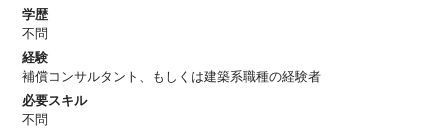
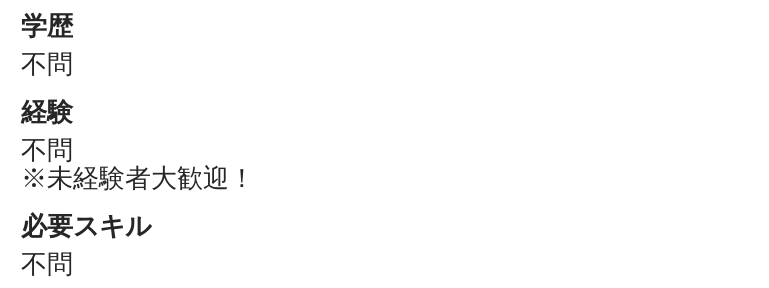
[22,69,321,84] 補償コンサルタント、もしくは建築系職種の経験者 -> [21,135,255,193] 不問 | ※未経験者大歓迎！

